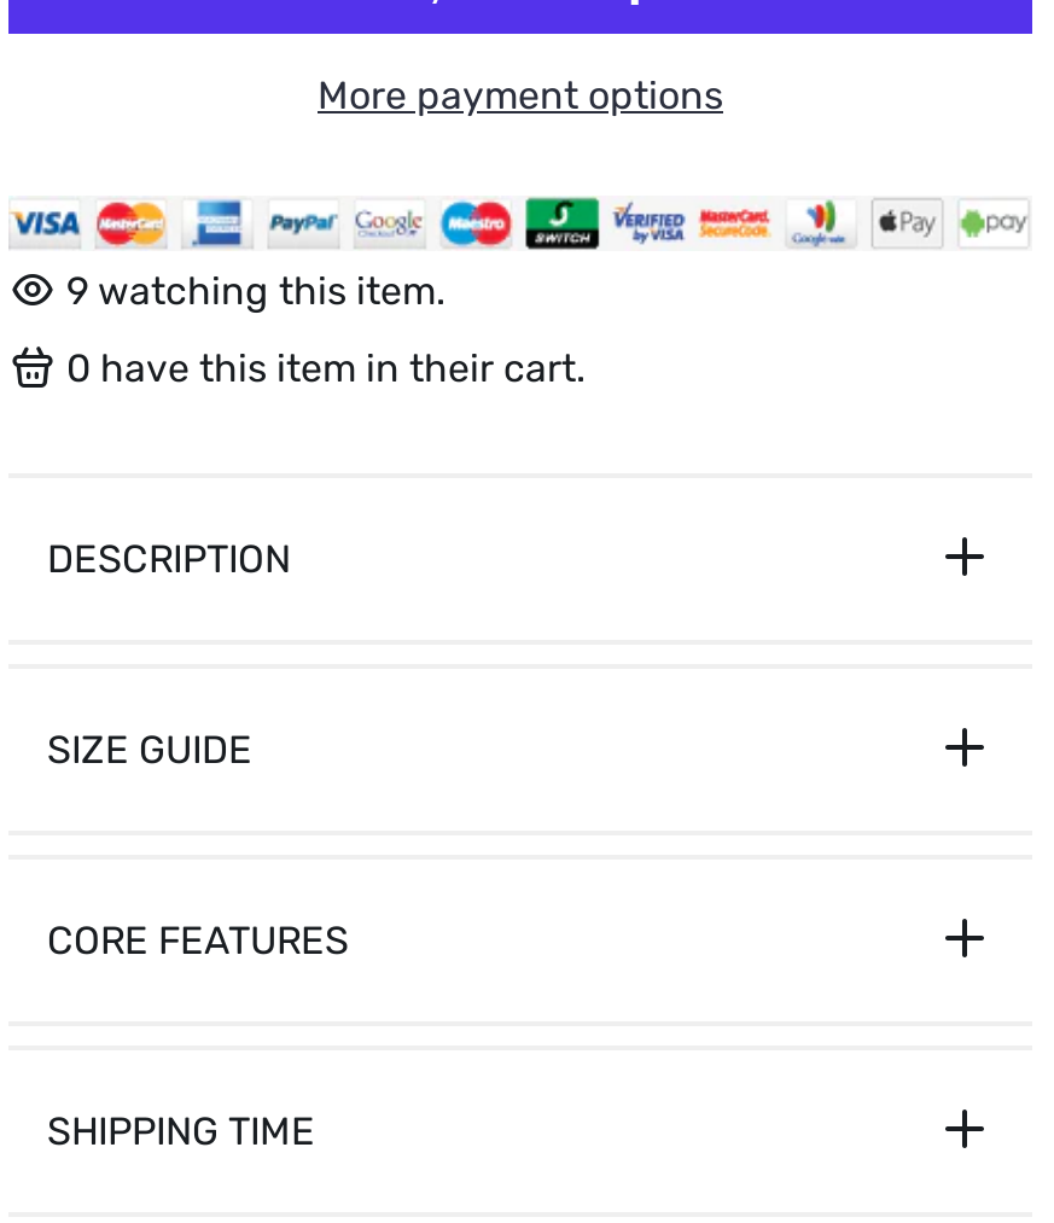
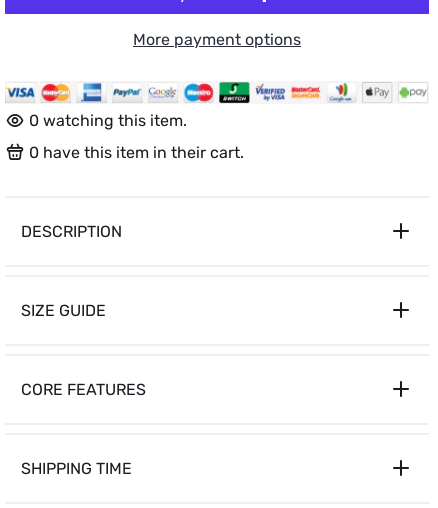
[66,267,446,313] 9 watching this item. -> [29,110,187,129] 0 watching this item.

